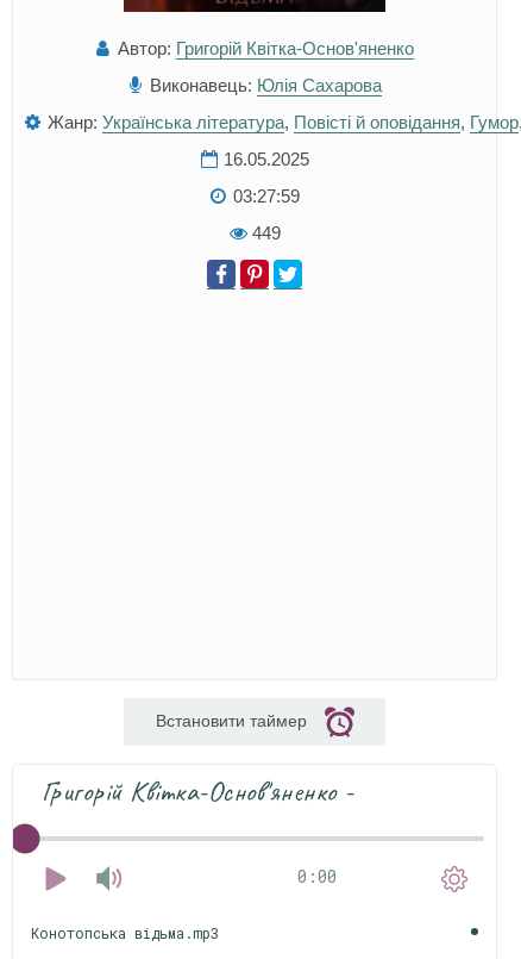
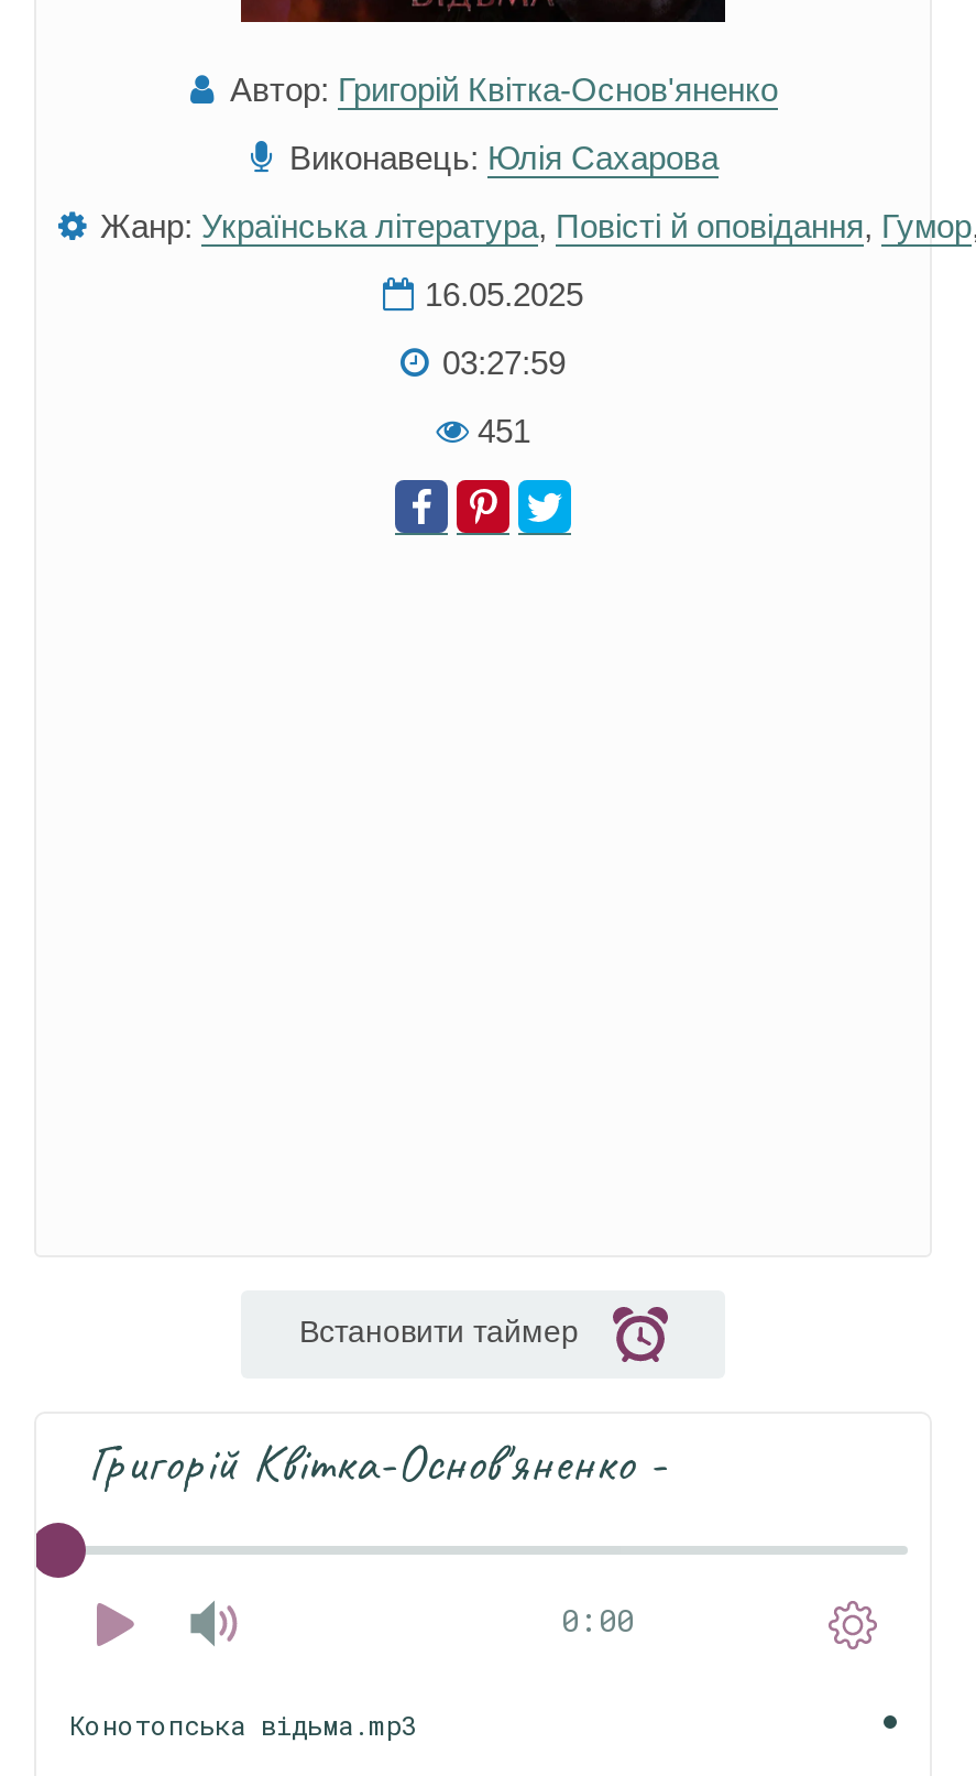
[247,223,280,243] 449 -> [469,412,530,449] 451

